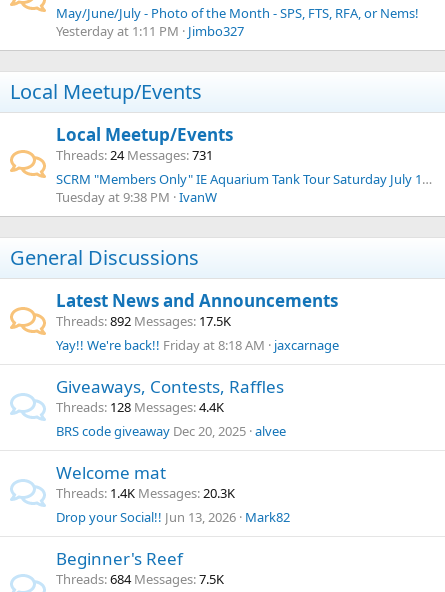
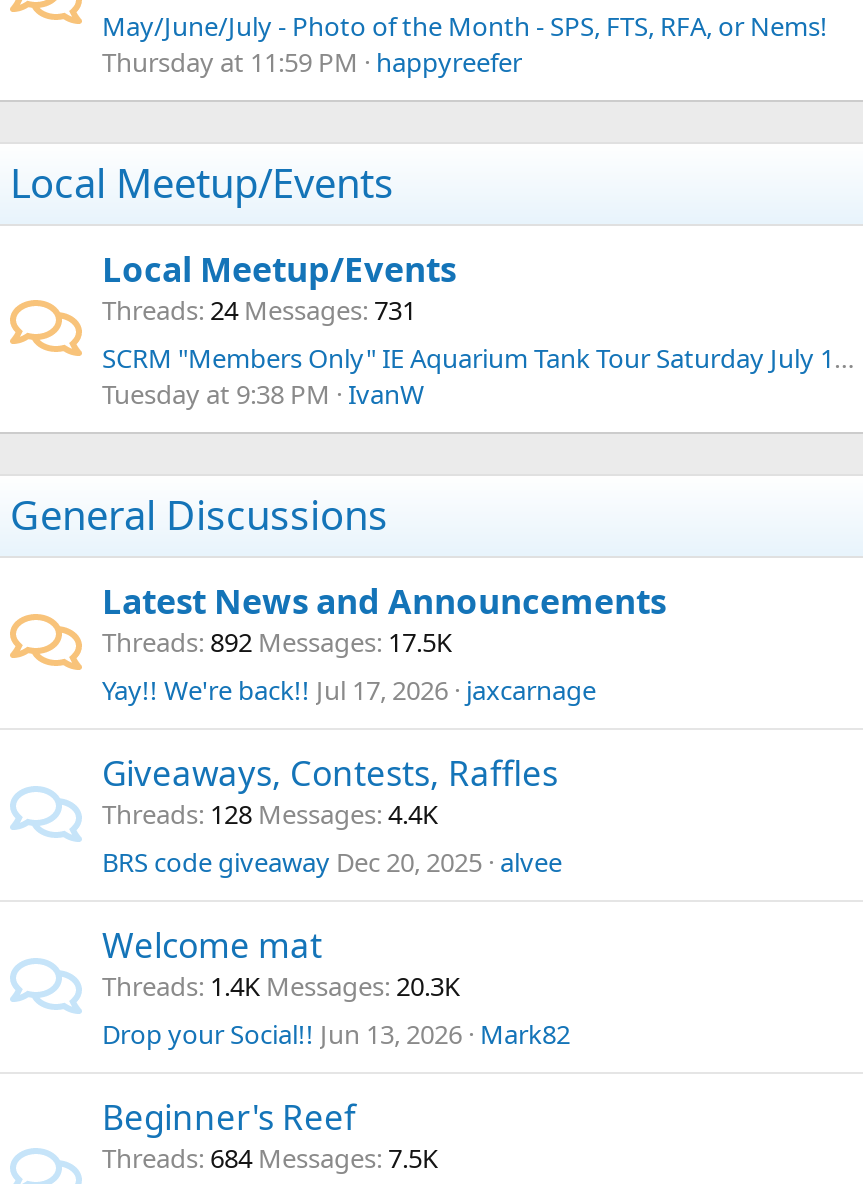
[56,22,244,40] Yesterday at 1:11 PM Jimbo327 -> [102,44,522,80] Thursday at 11:59 PM happyreefer
[56,336,339,354] Yay!! We're back!! Friday at 8:18 AM jaxcarnage -> [102,672,596,708] Yay!! We're back!! Jul 17, 2026 jaxcarnage

